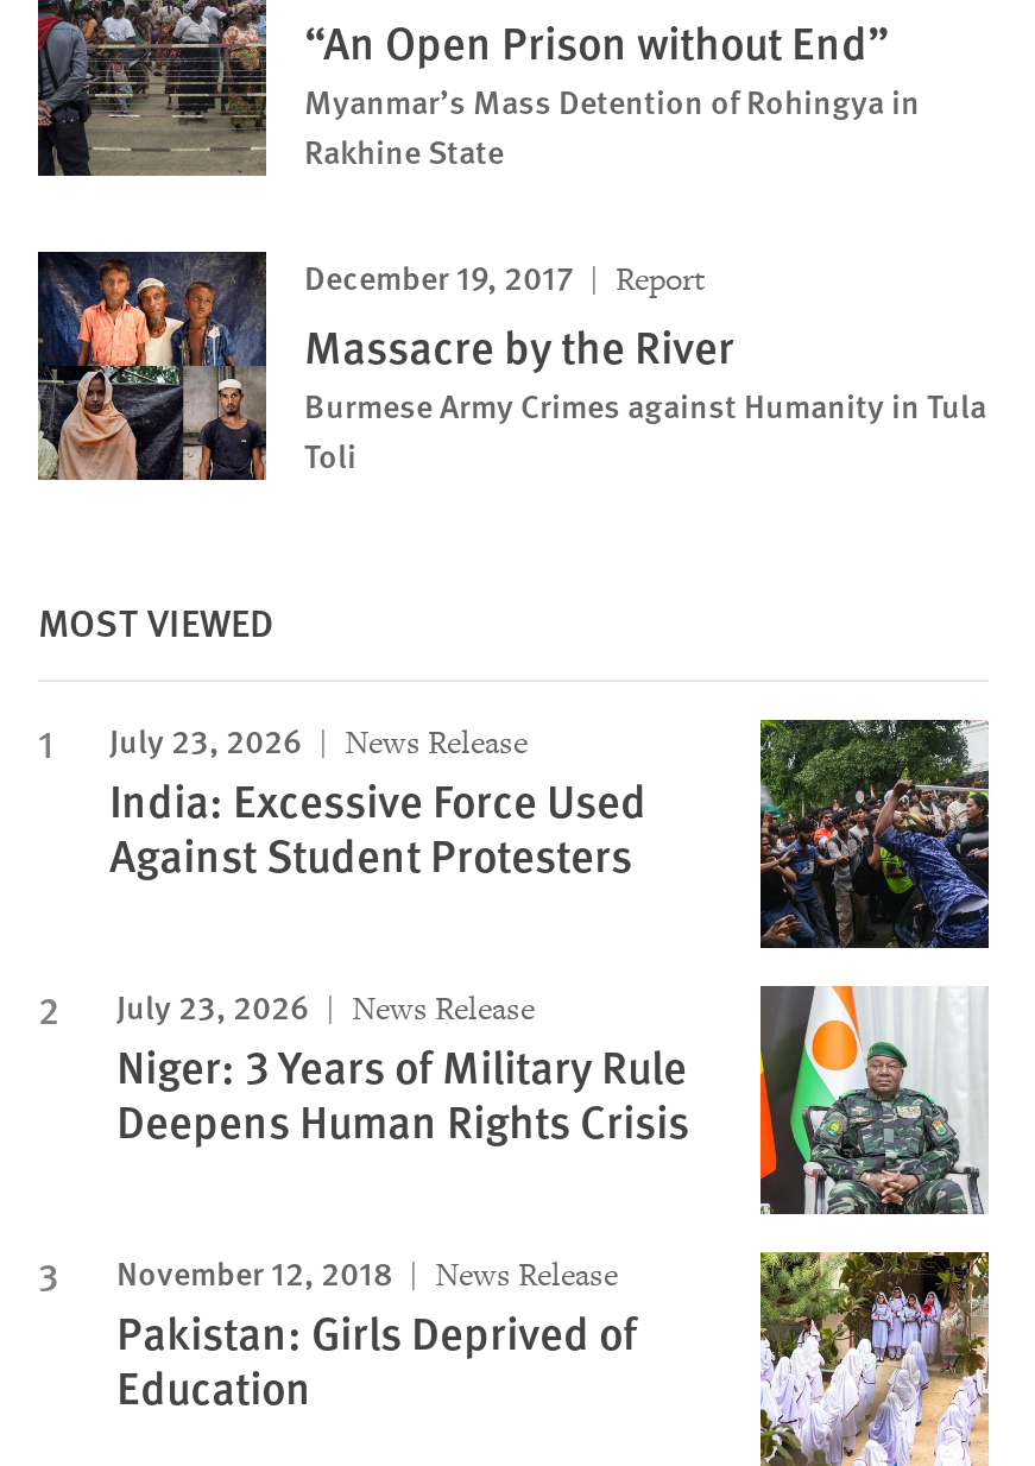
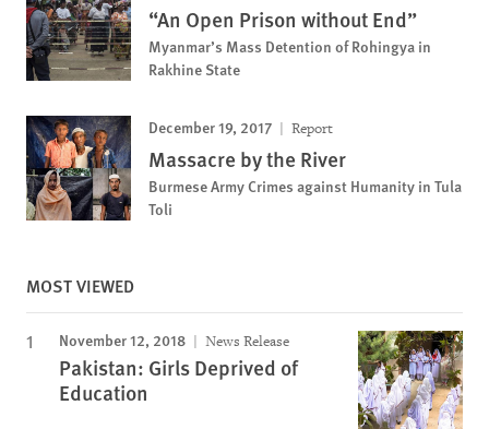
[109,714,991,1151] [image] | July 23, 2026 | News Release | India: Excessive Force Used | Against Student Protesters | July 23, 2026 | News Release | Niger: 3 Years of Military Rule | Deepens Human Rights Crisis -> none
[758,984,986,1217] [image] -> none

